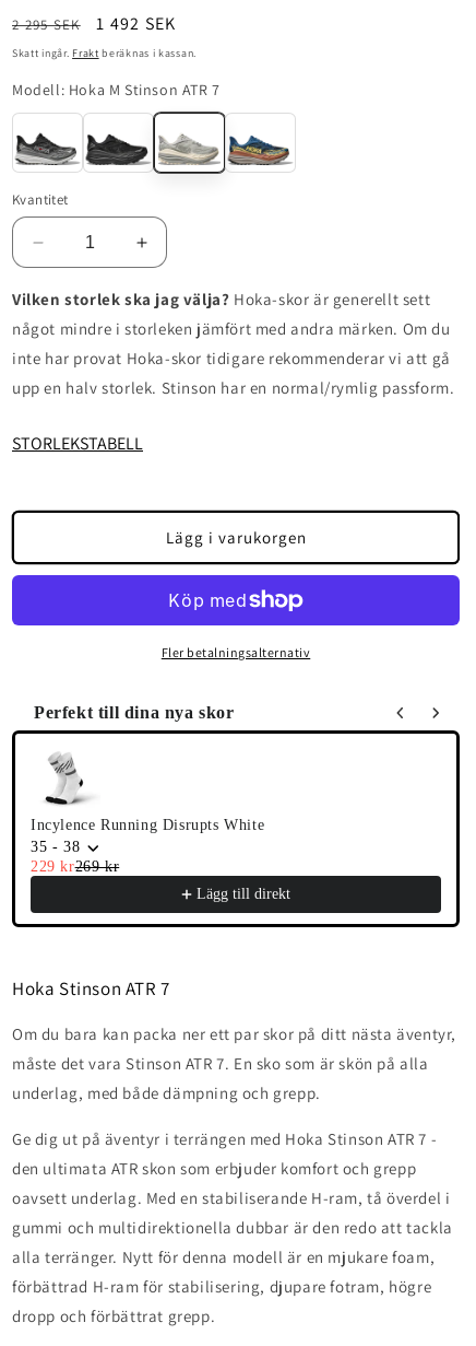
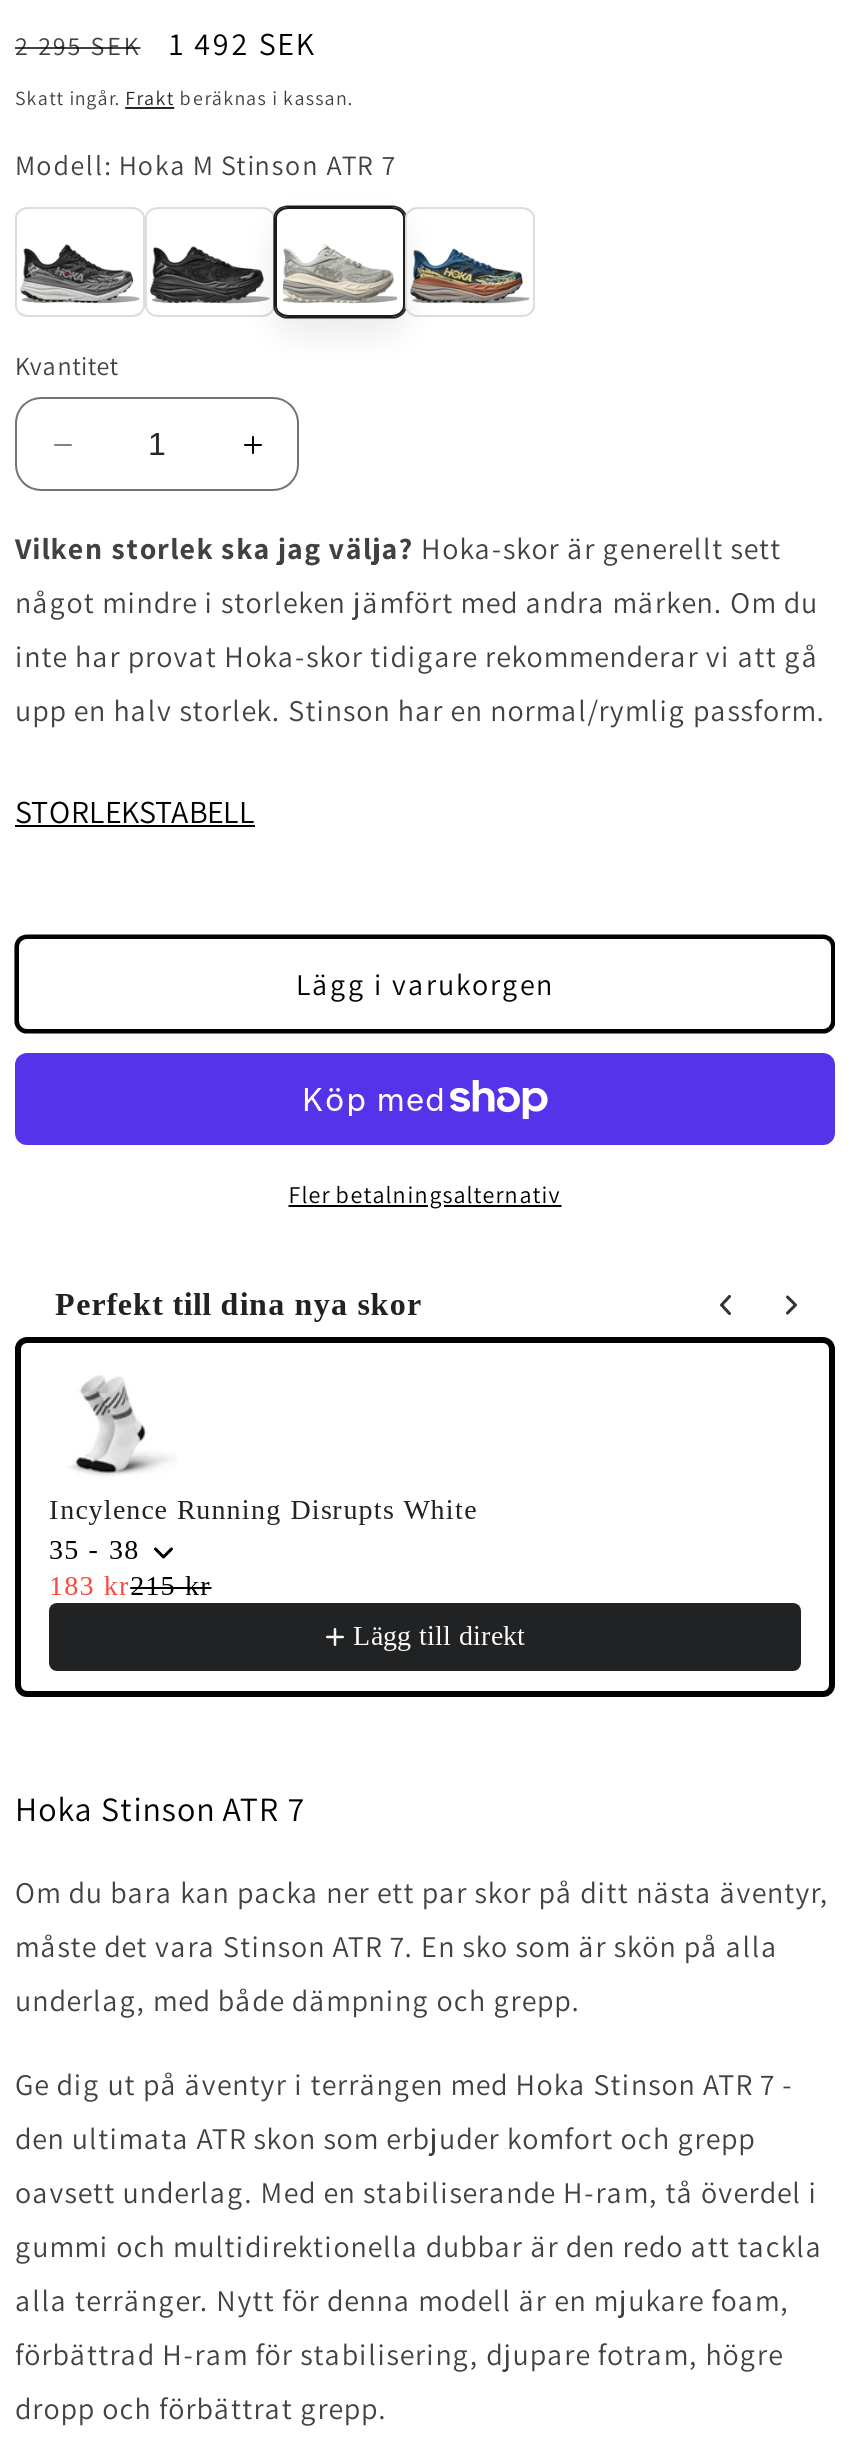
[31,858,119,875] 229 kr269 kr -> [49,1571,211,1601] 183 kr215 kr

